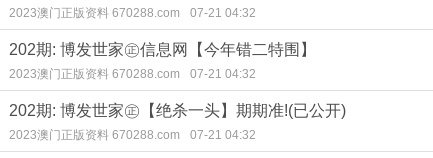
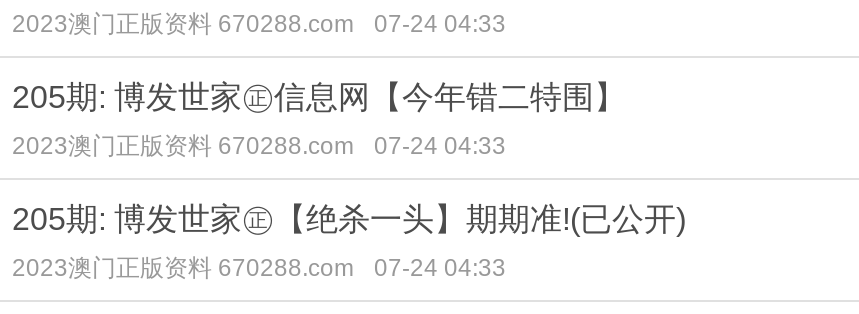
[9,6,256,20] 2023澳门正版资料 670288.com 07-21 04:32 -> [12,10,506,38] 2023澳门正版资料 670288.com 07-24 04:33
[9,41,316,58] 202期: 博发世家㊣信息网【今年错二特围】 -> [12,80,626,114] 205期: 博发世家㊣信息网【今年错二特围】
[9,67,256,81] 2023澳门正版资料 670288.com 07-21 04:32 -> [12,132,506,160] 2023澳门正版资料 670288.com 07-24 04:33
[9,102,346,119] 202期: 博发世家㊣【绝杀一头】期期准!(已公开) -> [12,202,686,236] 205期: 博发世家㊣【绝杀一头】期期准!(已公开)
[9,128,256,142] 2023澳门正版资料 670288.com 07-21 04:32 -> [12,254,506,282] 2023澳门正版资料 670288.com 07-24 04:33

